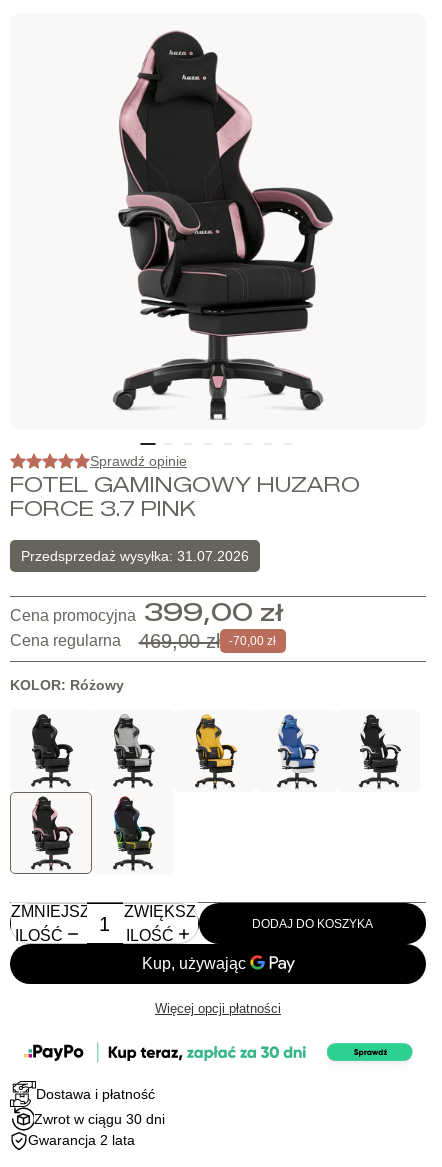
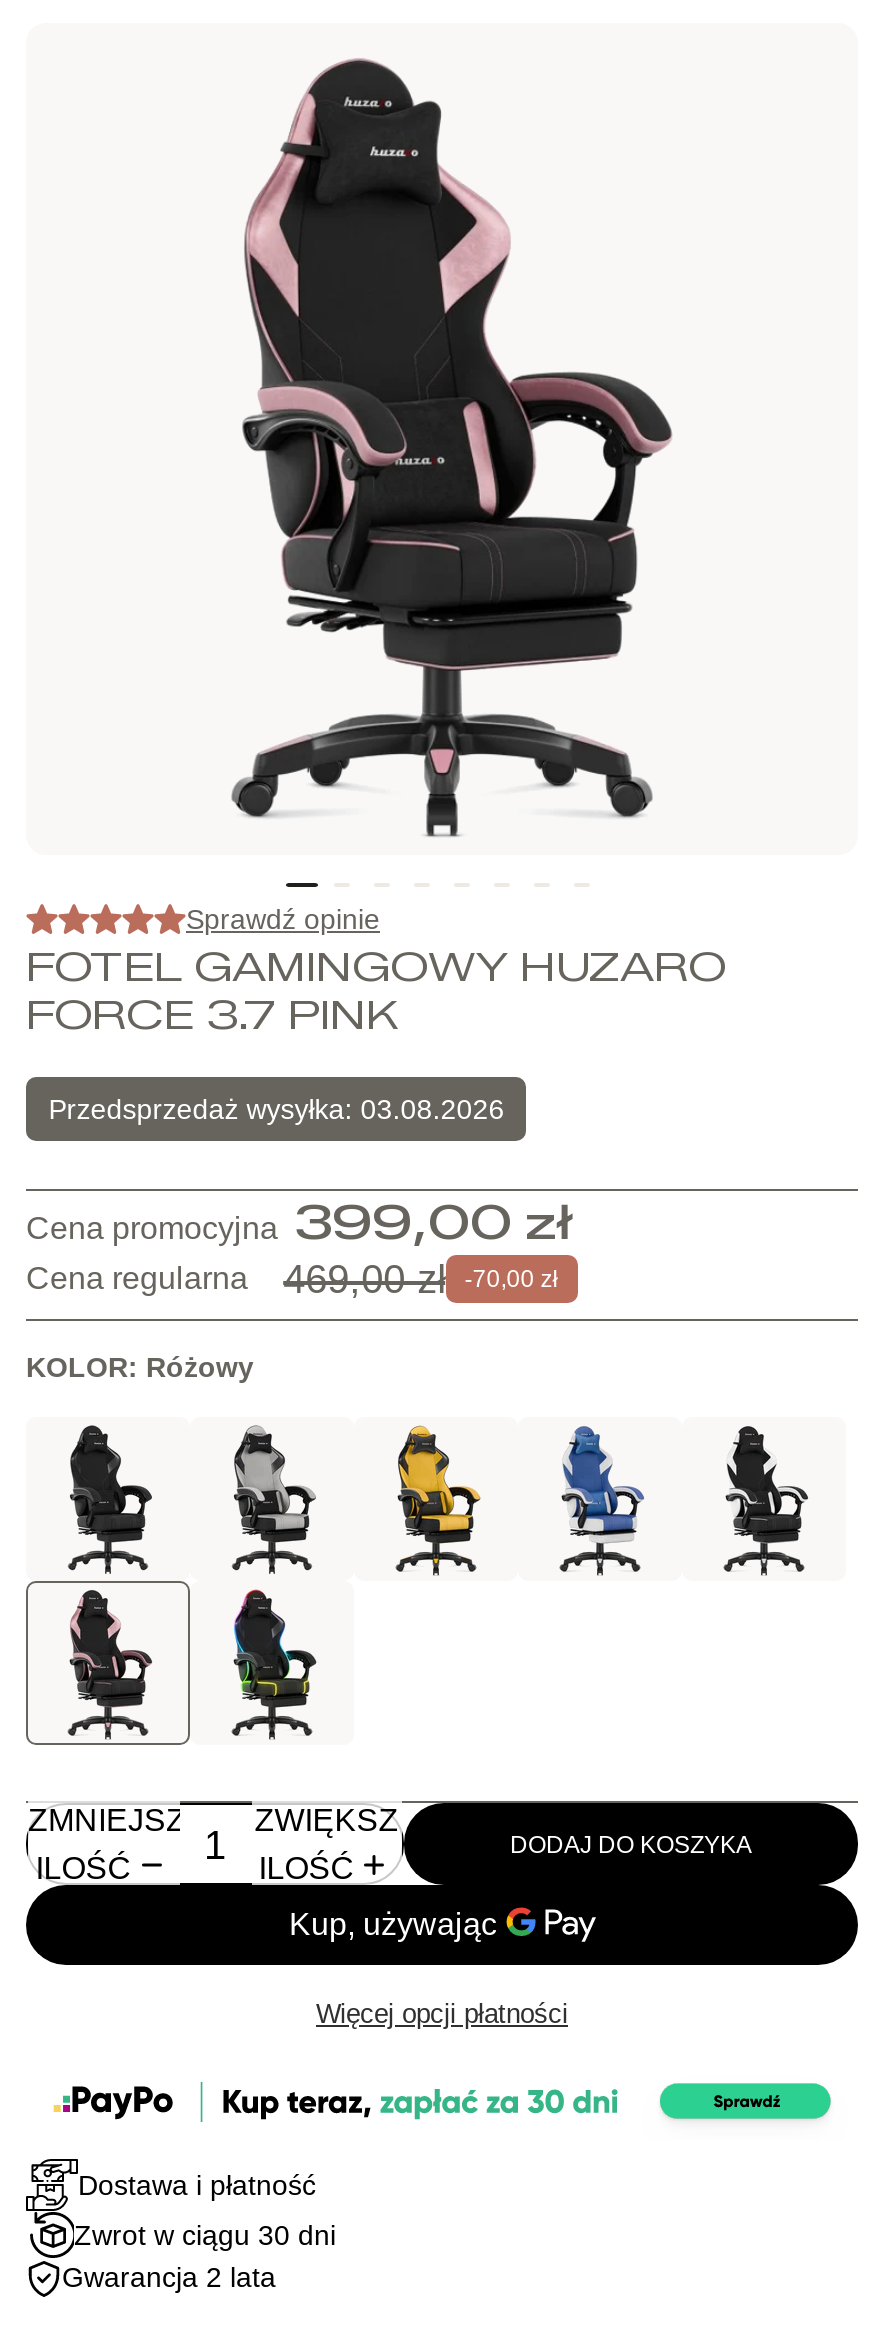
[21,548,249,564] Przedsprzedaż wysyłka: 31.07.2026 -> [48,1093,504,1125] Przedsprzedaż wysyłka: 03.08.2026

